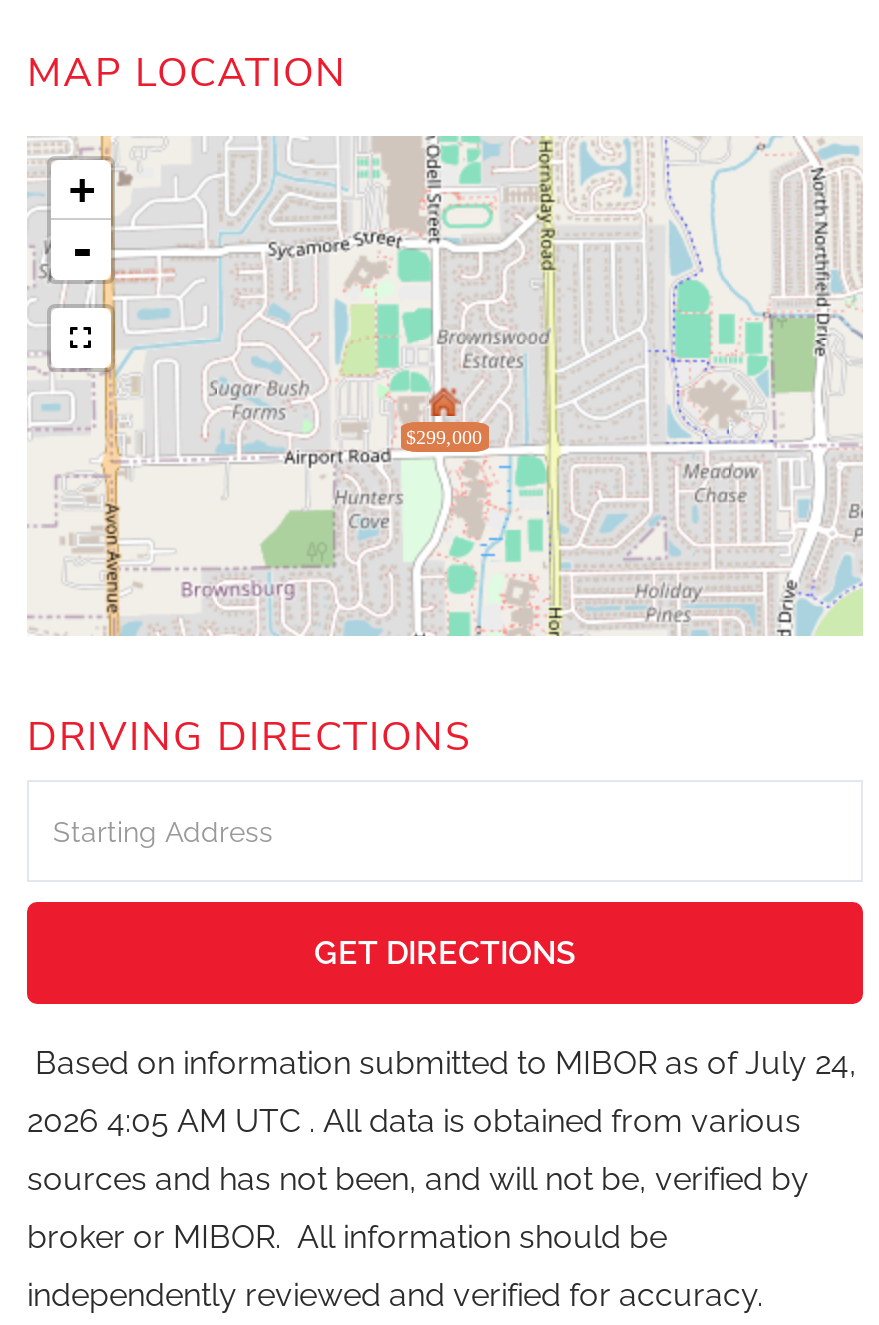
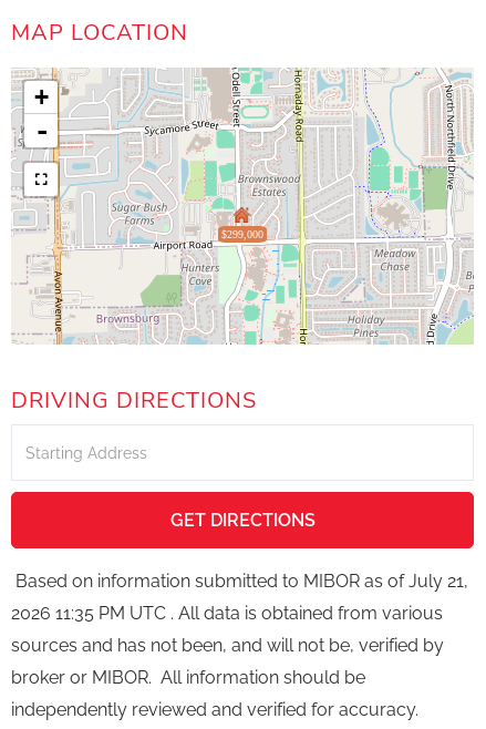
[27,1045,857,1083] Based on information submitted to MIBOR as of July 24, -> [11,571,468,592] Based on information submitted to MIBOR as of July 21,
[27,1103,801,1141] 2026 4:05 AM UTC . All data is obtained from various -> [11,603,443,624] 2026 11:35 PM UTC . All data is obtained from various

